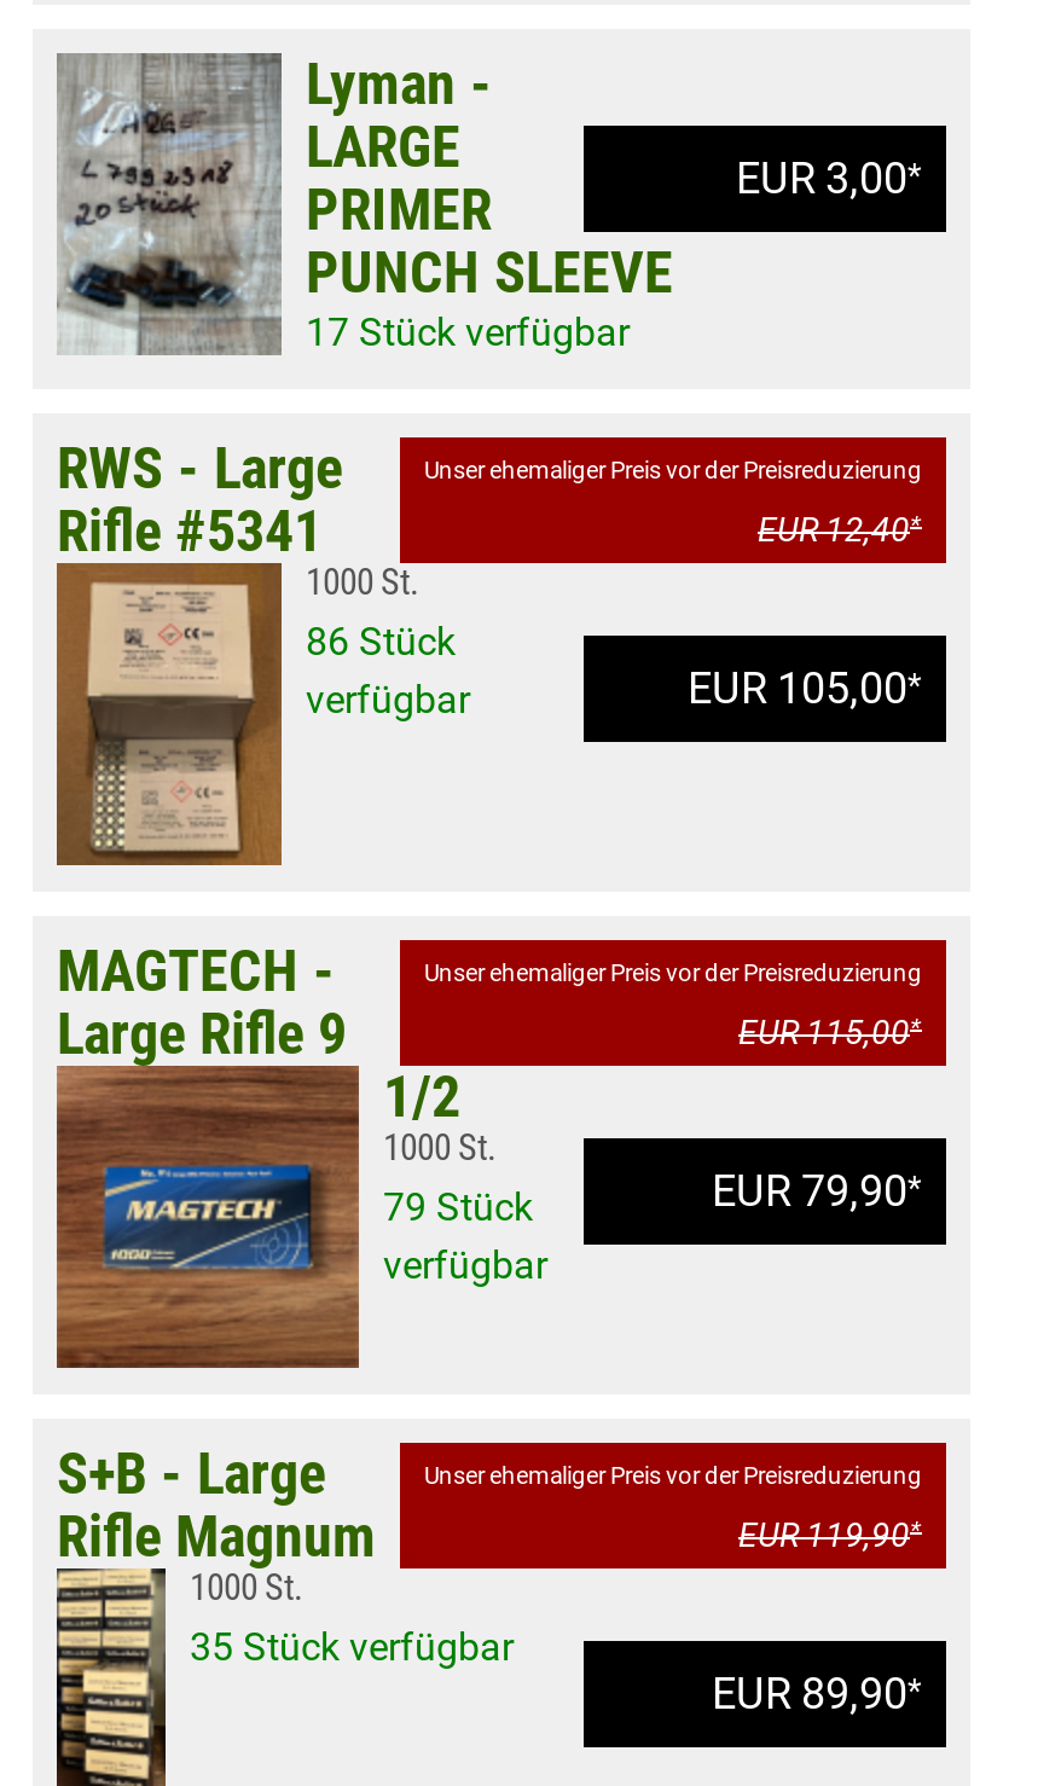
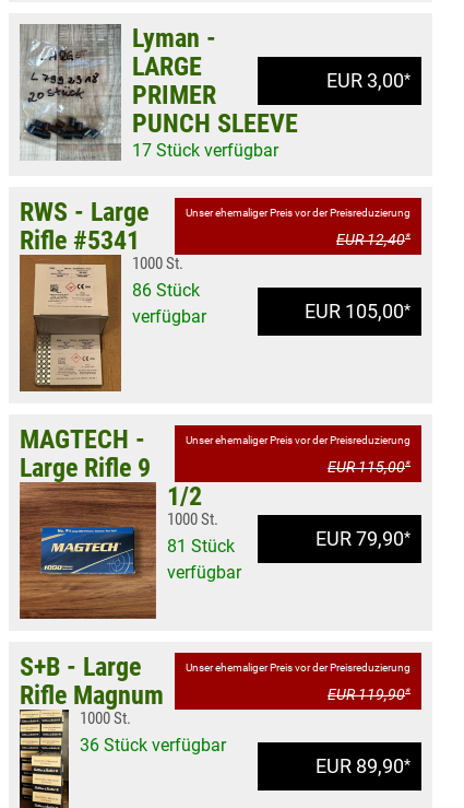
[383,1184,533,1230] 79 Stück -> [167,536,235,557] 81 Stück
[190,1624,514,1670] 35 Stück verfügbar -> [80,735,226,756] 36 Stück verfügbar

